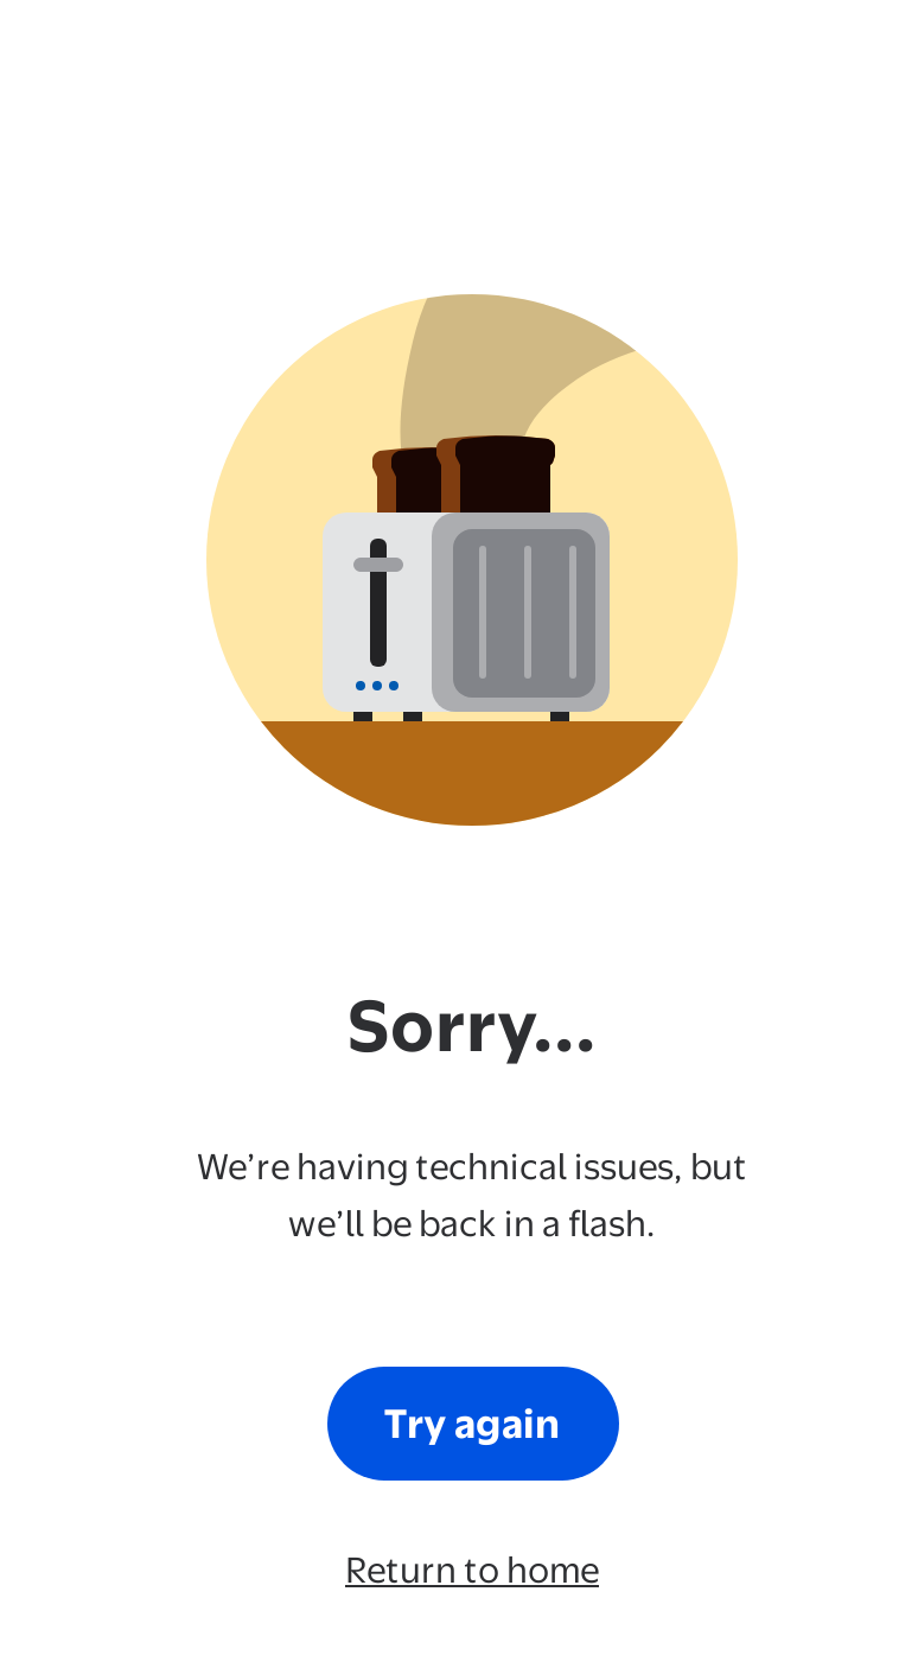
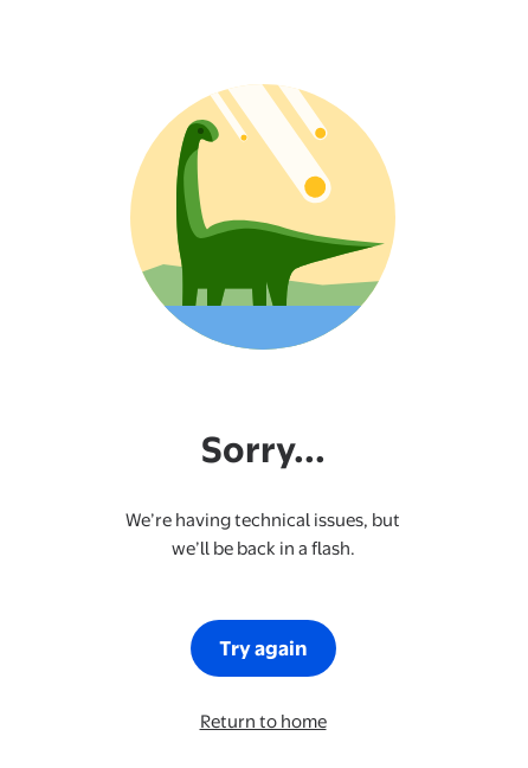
[232,294,707,828] [image] -> [142,85,384,351] [image]

